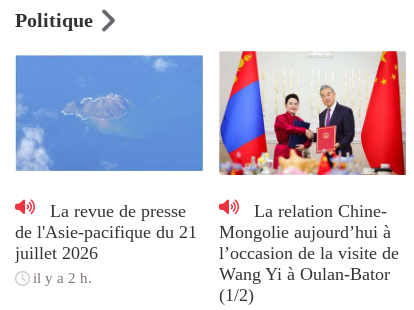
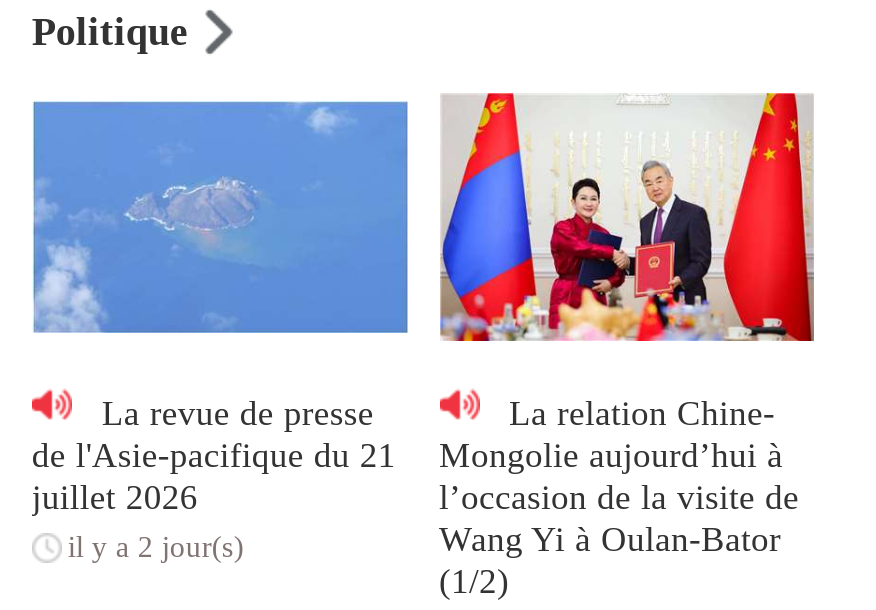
[33,270,92,286] il y a 2 h. -> [68,531,244,563] il y a 2 jour(s)

